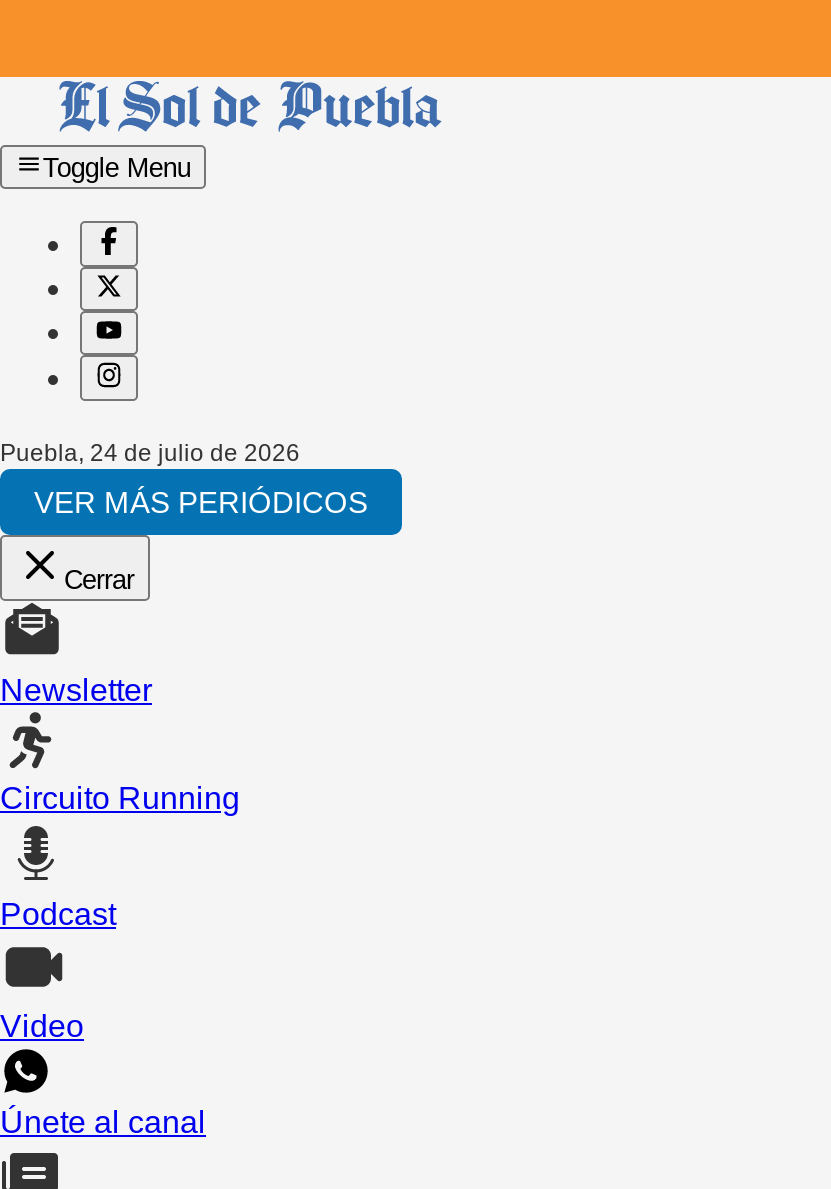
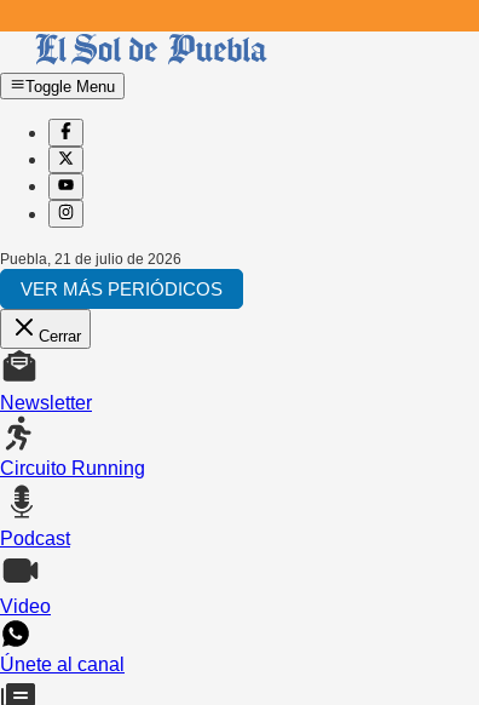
[0,438,300,466] Puebla, 24 de julio de 2026 -> [0,250,181,267] Puebla, 21 de julio de 2026

